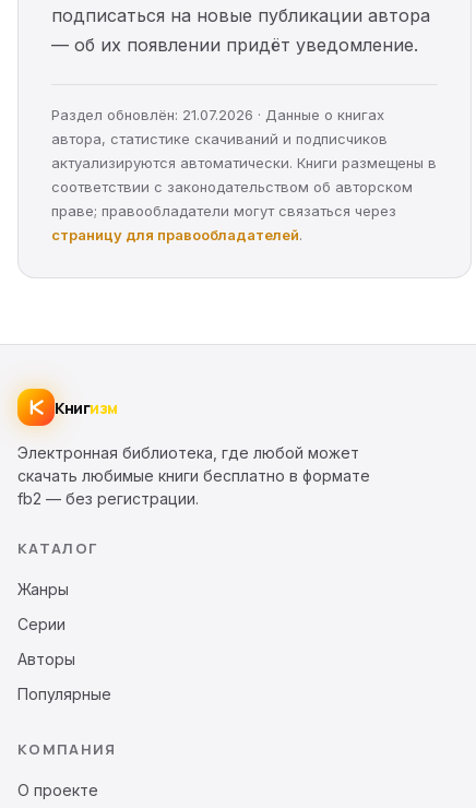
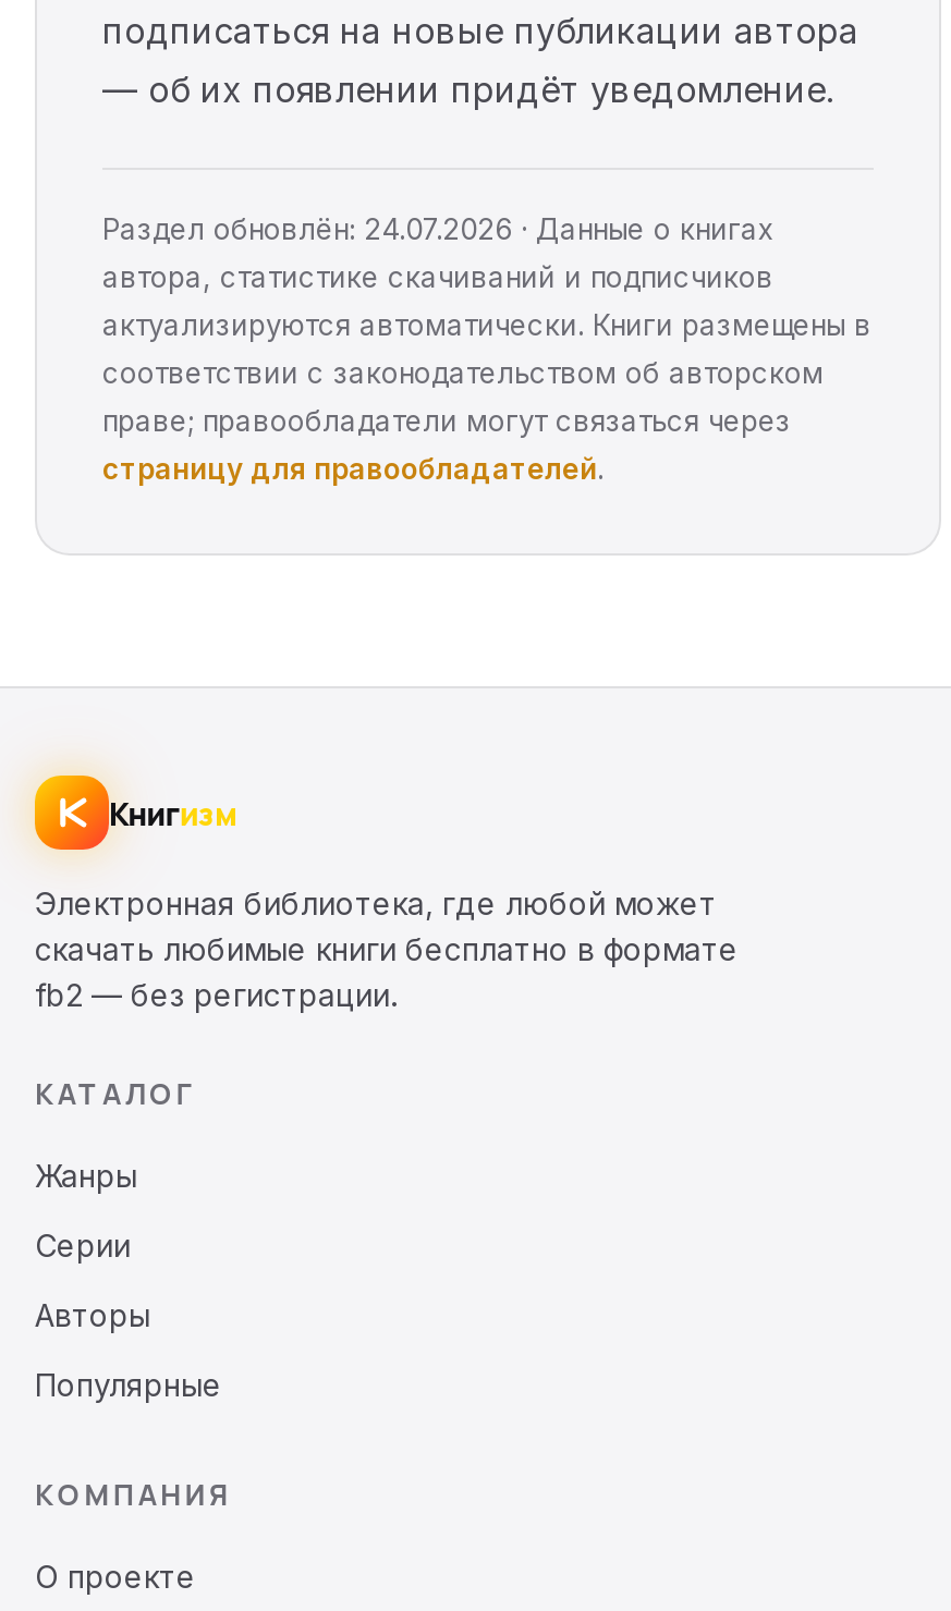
[51,106,384,123] Раздел обновлён: 21.07.2026 · Данные о книгах -> [102,211,773,246] Раздел обновлён: 24.07.2026 · Данные о книгах

